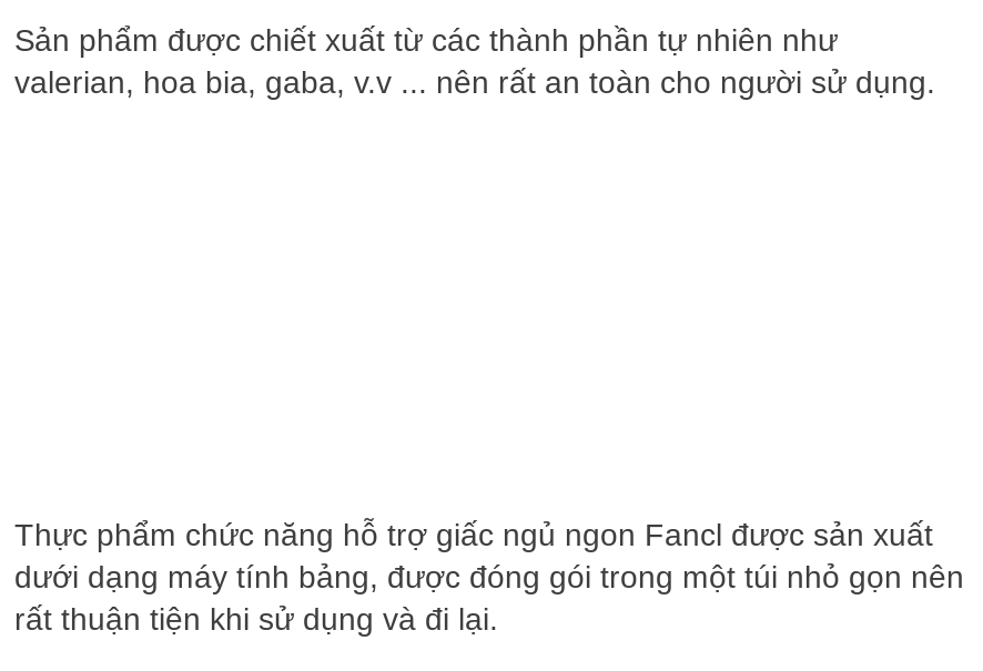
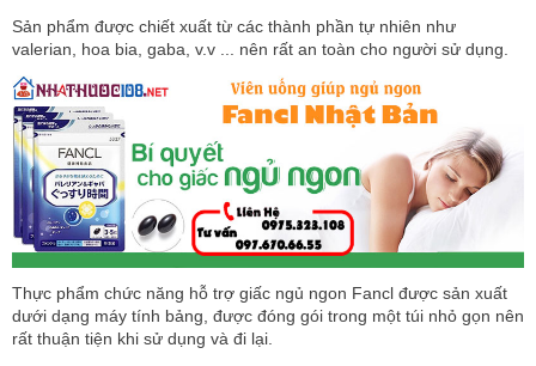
none -> [11,75,525,269] [image]

